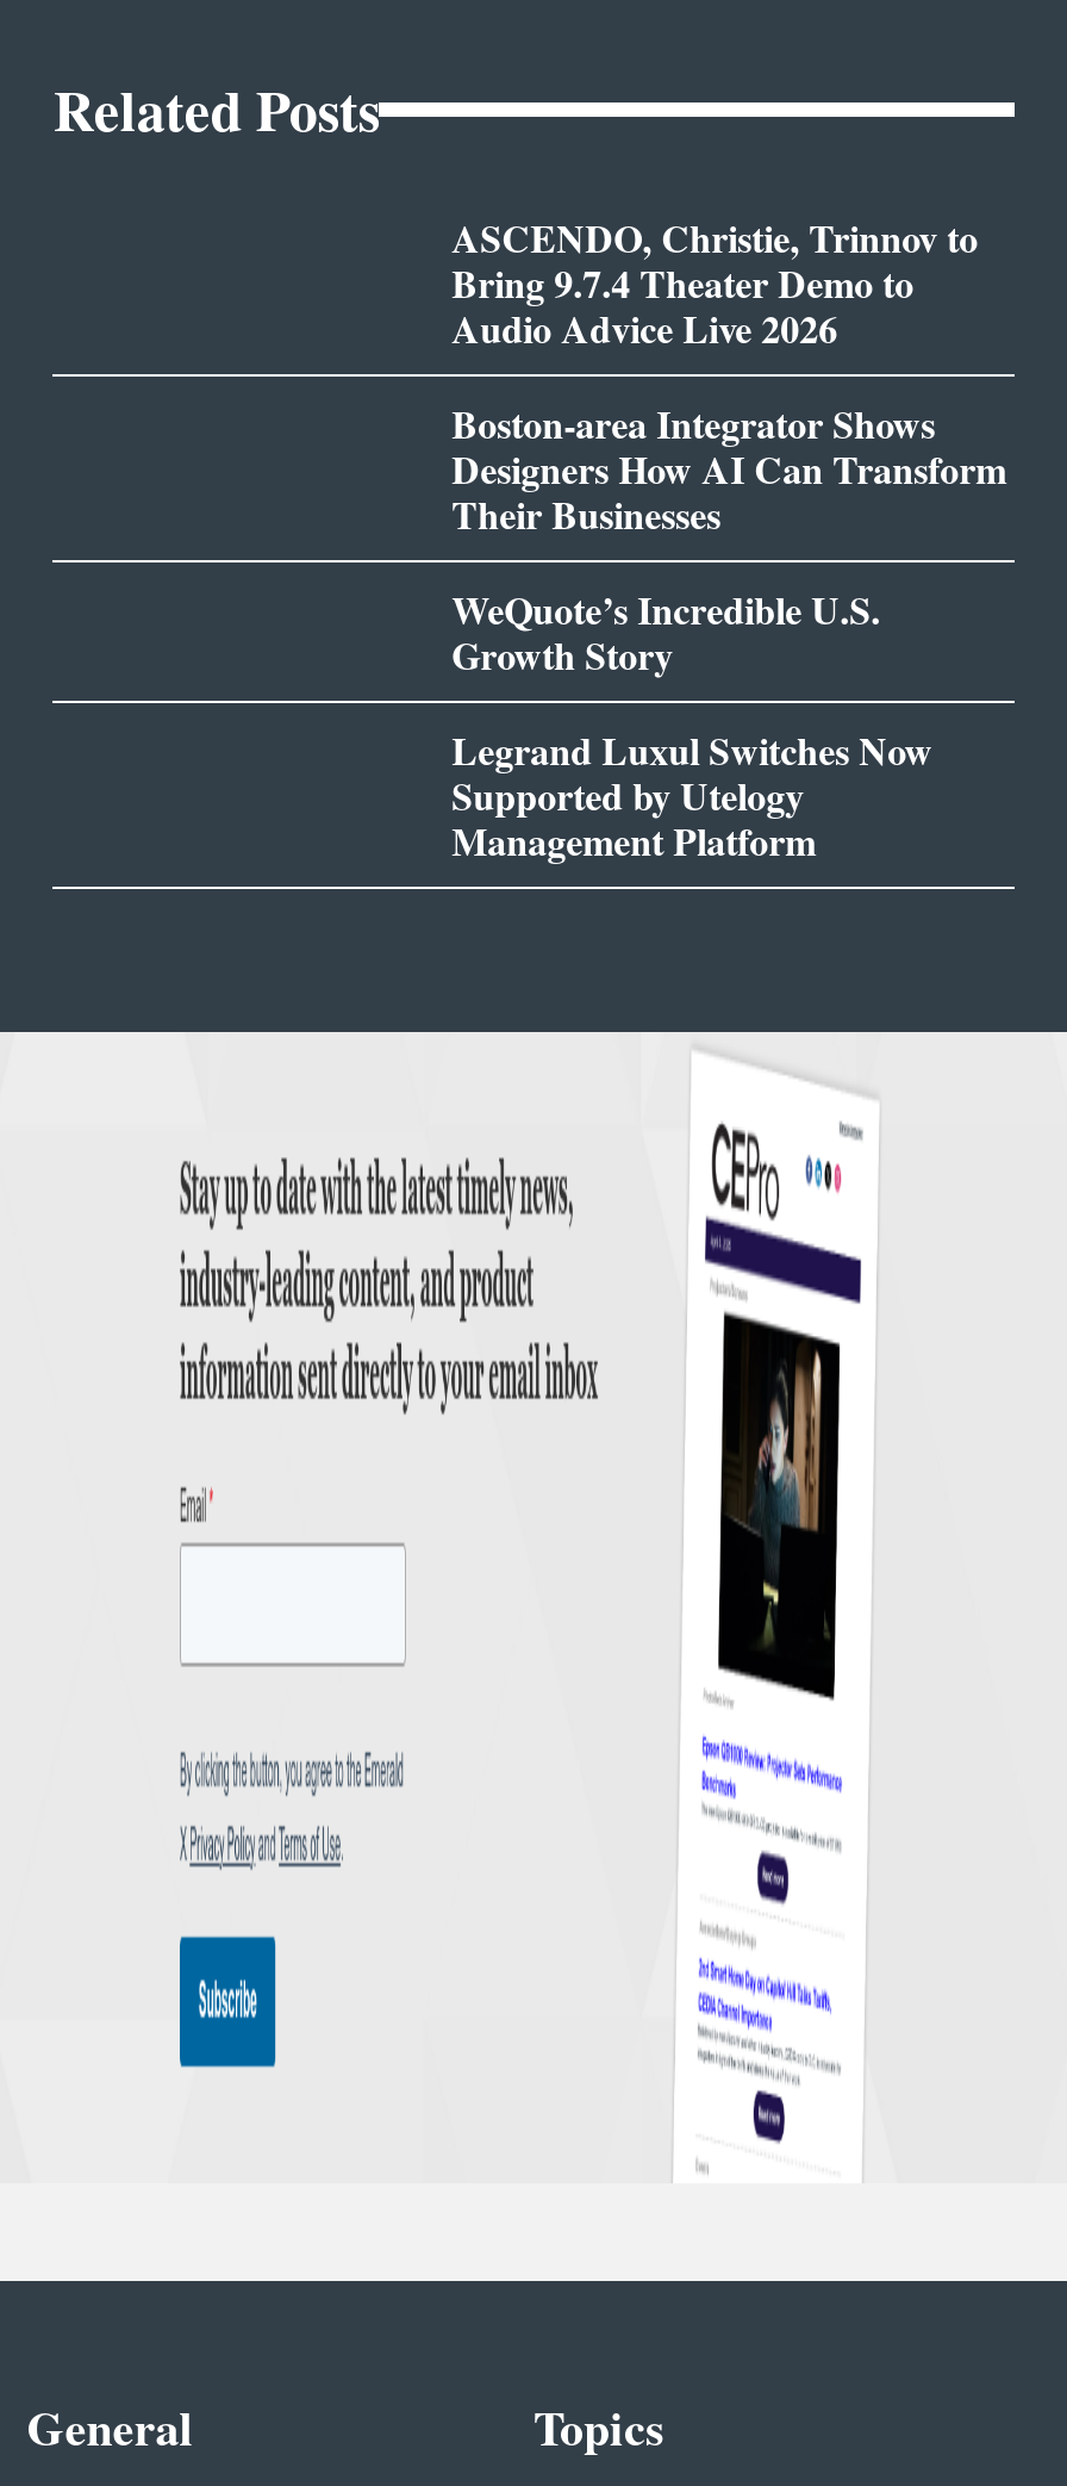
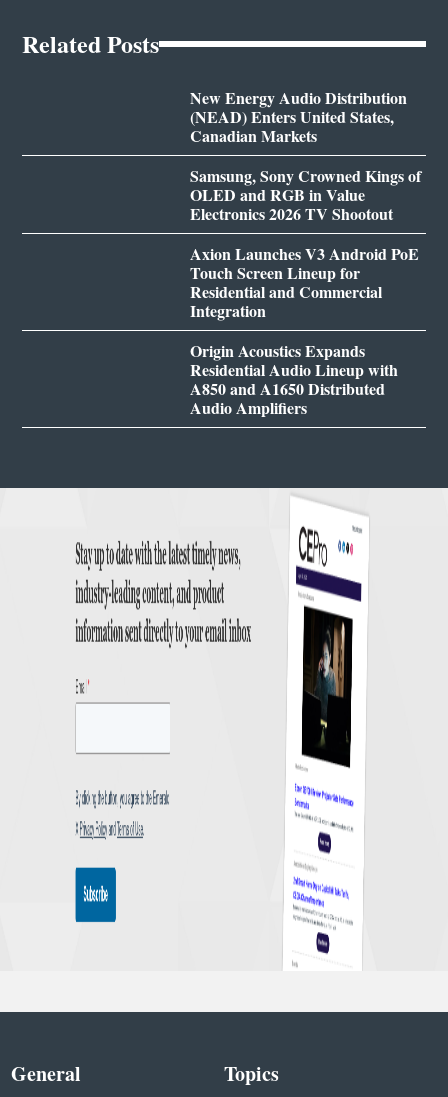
[452,210,978,355] ASCENDO, Christie, Trinnov to | Bring 9.7.4 Theater Demo to | Audio Advice Live 2026 -> [190,86,407,147] New Energy Audio Distribution | (NEAD) Enters United States, | Canadian Markets
[452,395,1007,541] Boston-area Integrator Shows | Designers How AI Can Transform | Their Businesses -> [190,164,421,225] Samsung, Sony Crowned Kings of | OLED and RGB in Value | Electronics 2026 TV Shootout
[452,581,881,681] WeQuote’s Incredible U.S. | Growth Story -> [190,242,419,322] Axion Launches V3 Android PoE | Touch Screen Lineup for | Residential and Commercial | Integration
[452,722,933,867] Legrand Luxul Switches Now | Supported by Utelogy | Management Platform -> [190,339,398,419] Origin Acoustics Expands | Residential Audio Lineup with | A850 and A1650 Distributed | Audio Amplifiers

